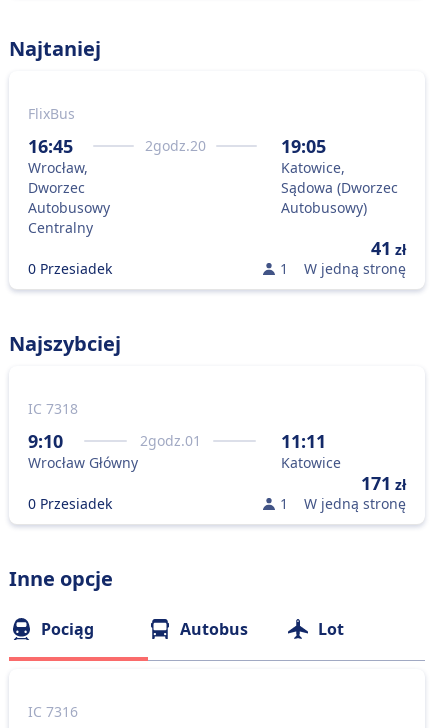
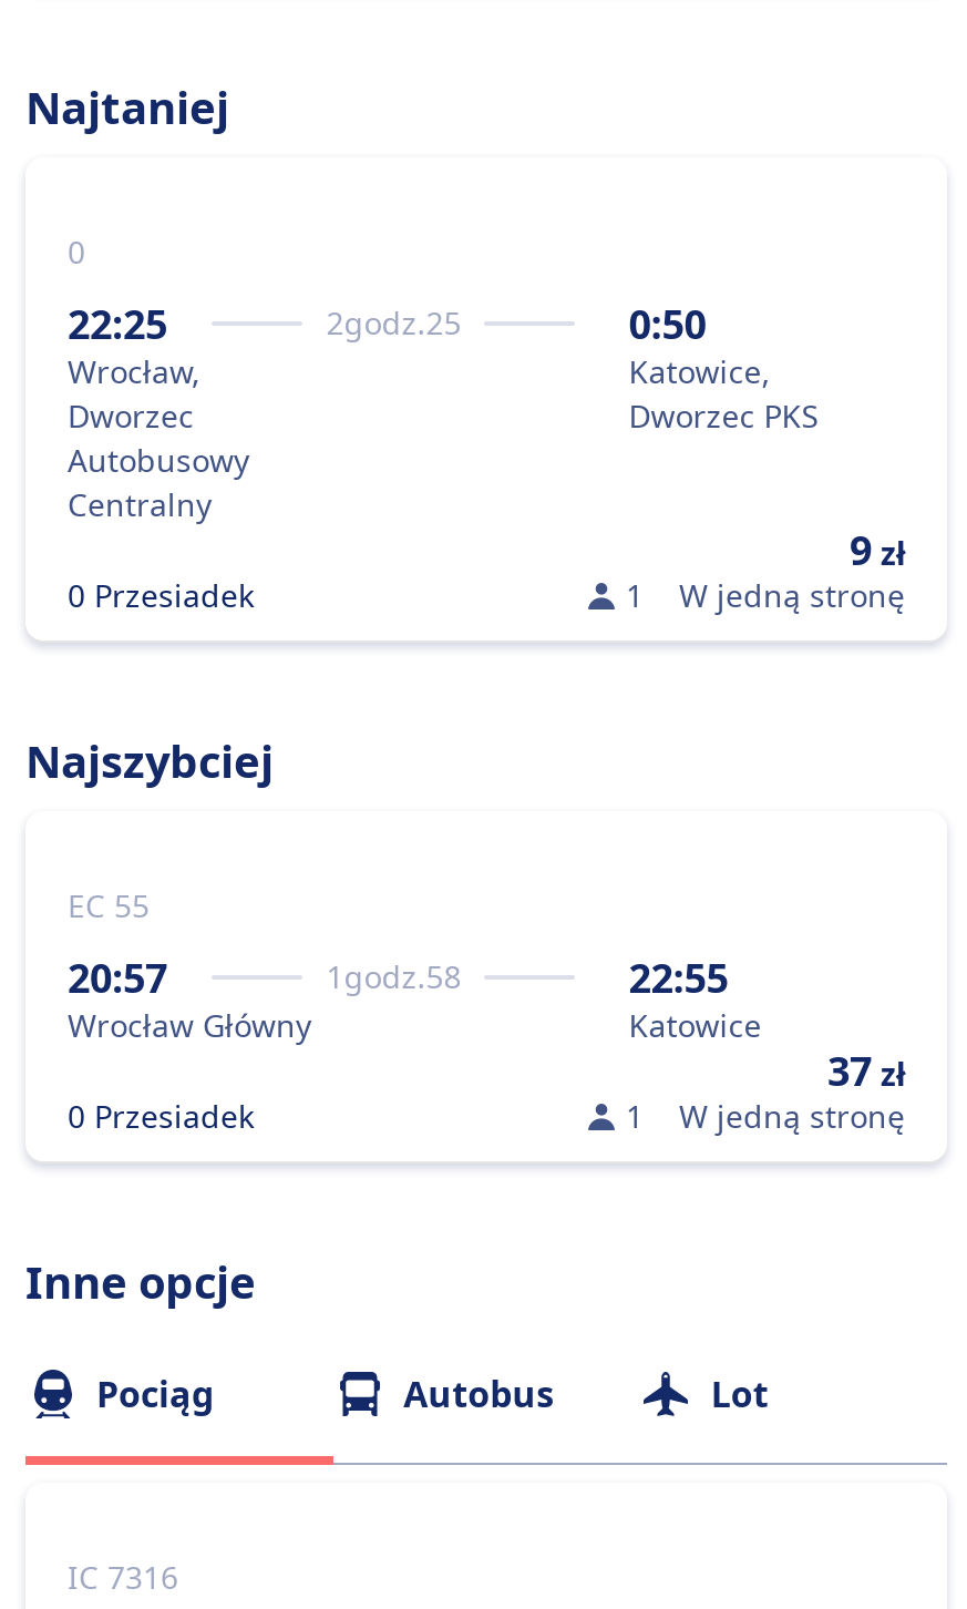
[28,104,75,123] FlixBus -> [68,230,85,273] 0
[28,134,206,158] 16:45 | 2godz.20 -> [68,297,461,350] 22:25 | 2godz.25
[281,134,326,158] 19:05 -> [629,297,706,350] 0:50
[281,178,398,217] Sądowa (Dworzec | Autobusowy) -> [629,394,819,437] Dworzec PKS
[371,236,406,260] 41 zł -> [850,523,905,576] 9 zł
[28,399,78,418] IC 7318 -> [68,884,150,926] EC 55
[28,429,201,453] 9:10 | 2 godz.01 -> [68,951,461,1004] 20:57 | 1 godz.58
[281,429,326,453] 11:11 -> [629,951,728,1004] 22:55
[361,471,406,495] 171 zł -> [827,1044,905,1097] 37 zł

